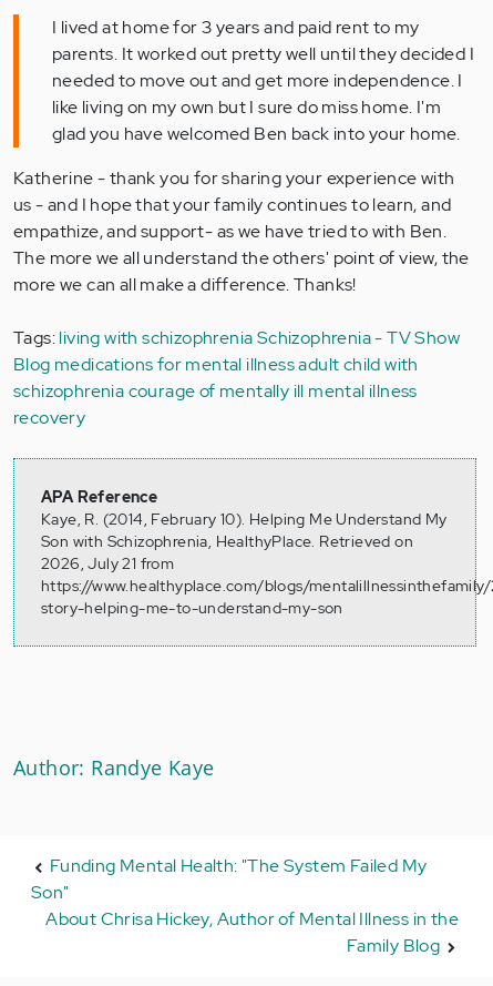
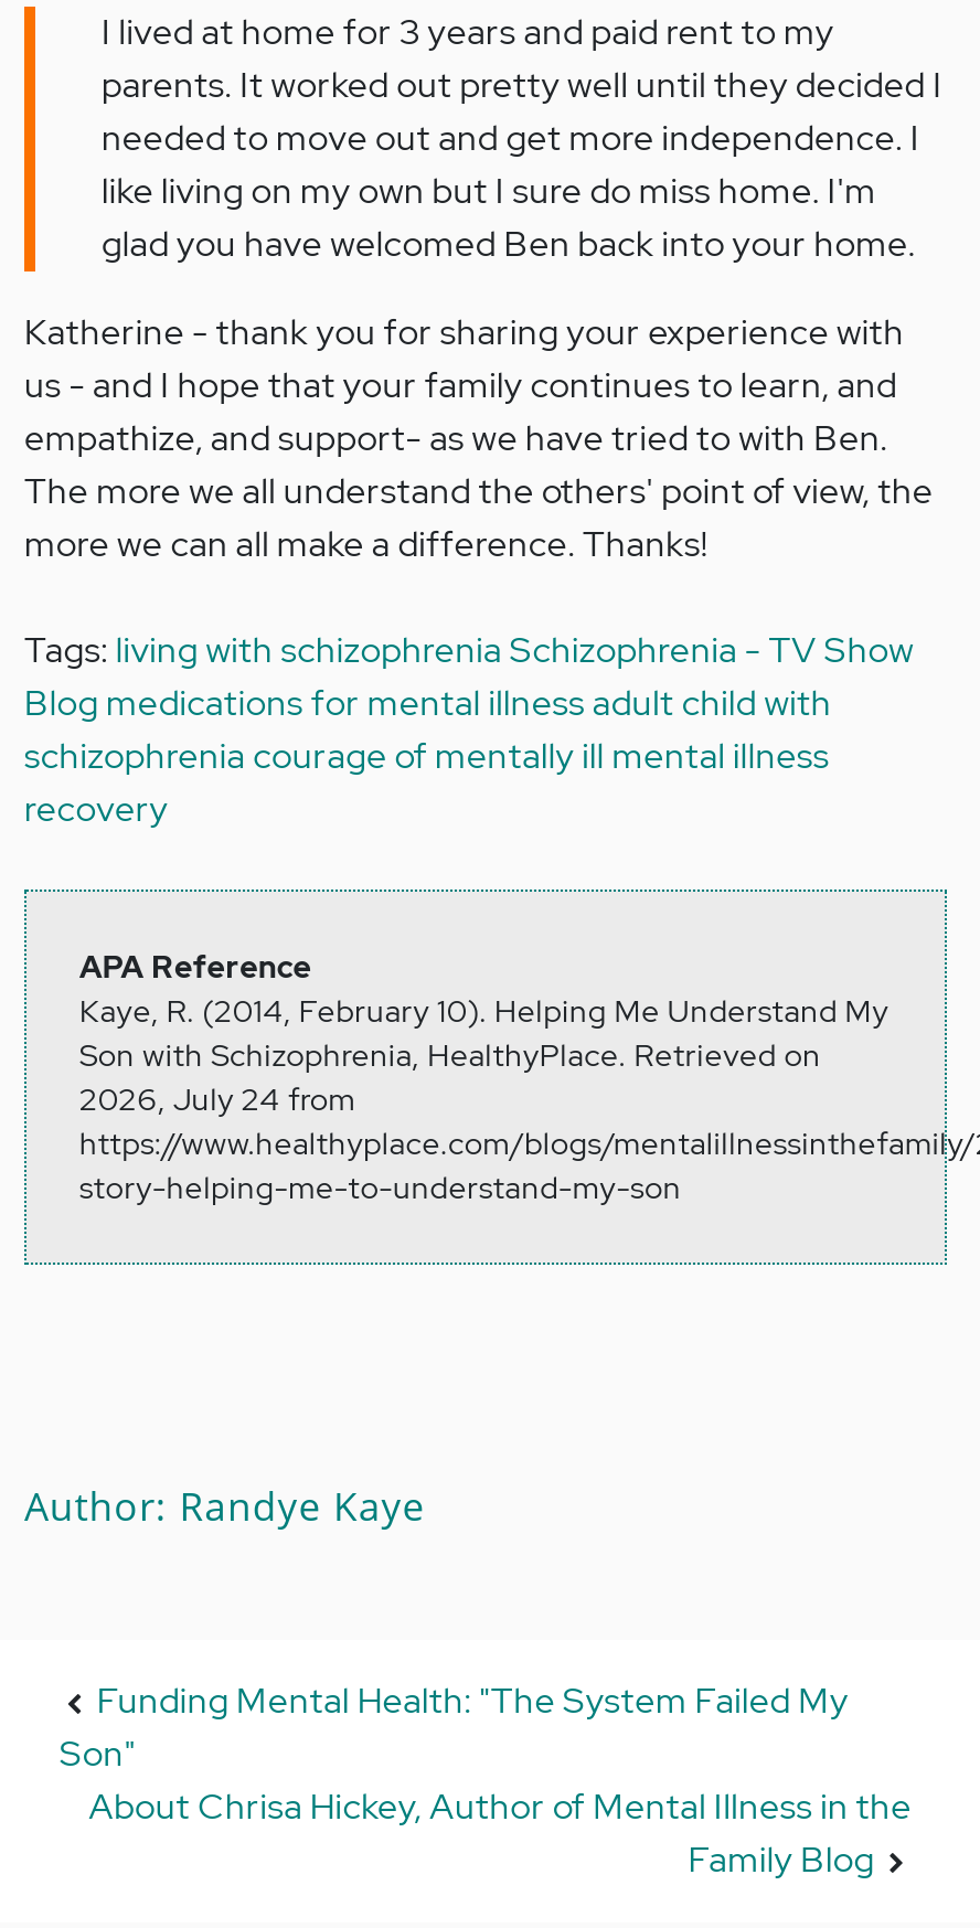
[41,553,174,573] 2026, July 21 from -> [79,1079,356,1119] 2026, July 24 from

